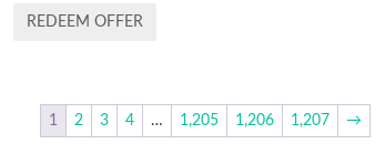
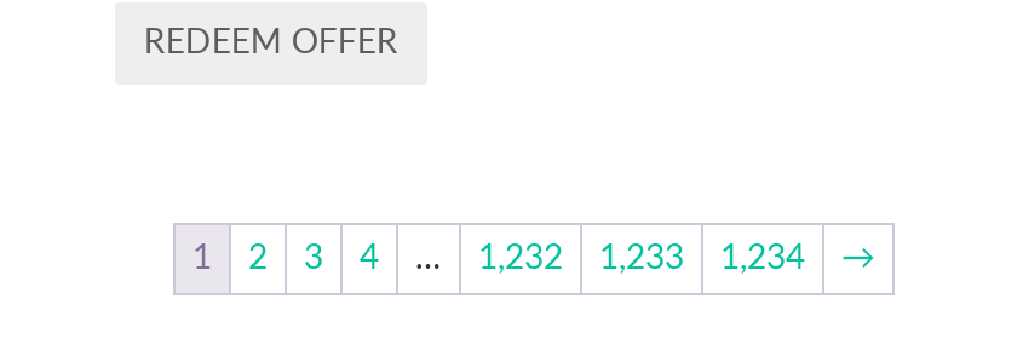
[180,113,219,128] 1,205 -> [478,242,563,276] 1,232
[235,113,274,128] 1,206 -> [599,242,684,276] 1,233
[291,113,330,128] 1,207 -> [720,242,805,276] 1,234

